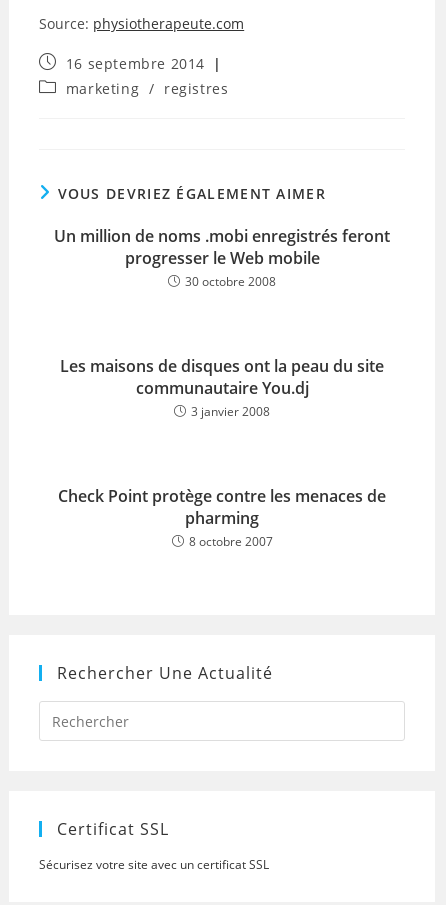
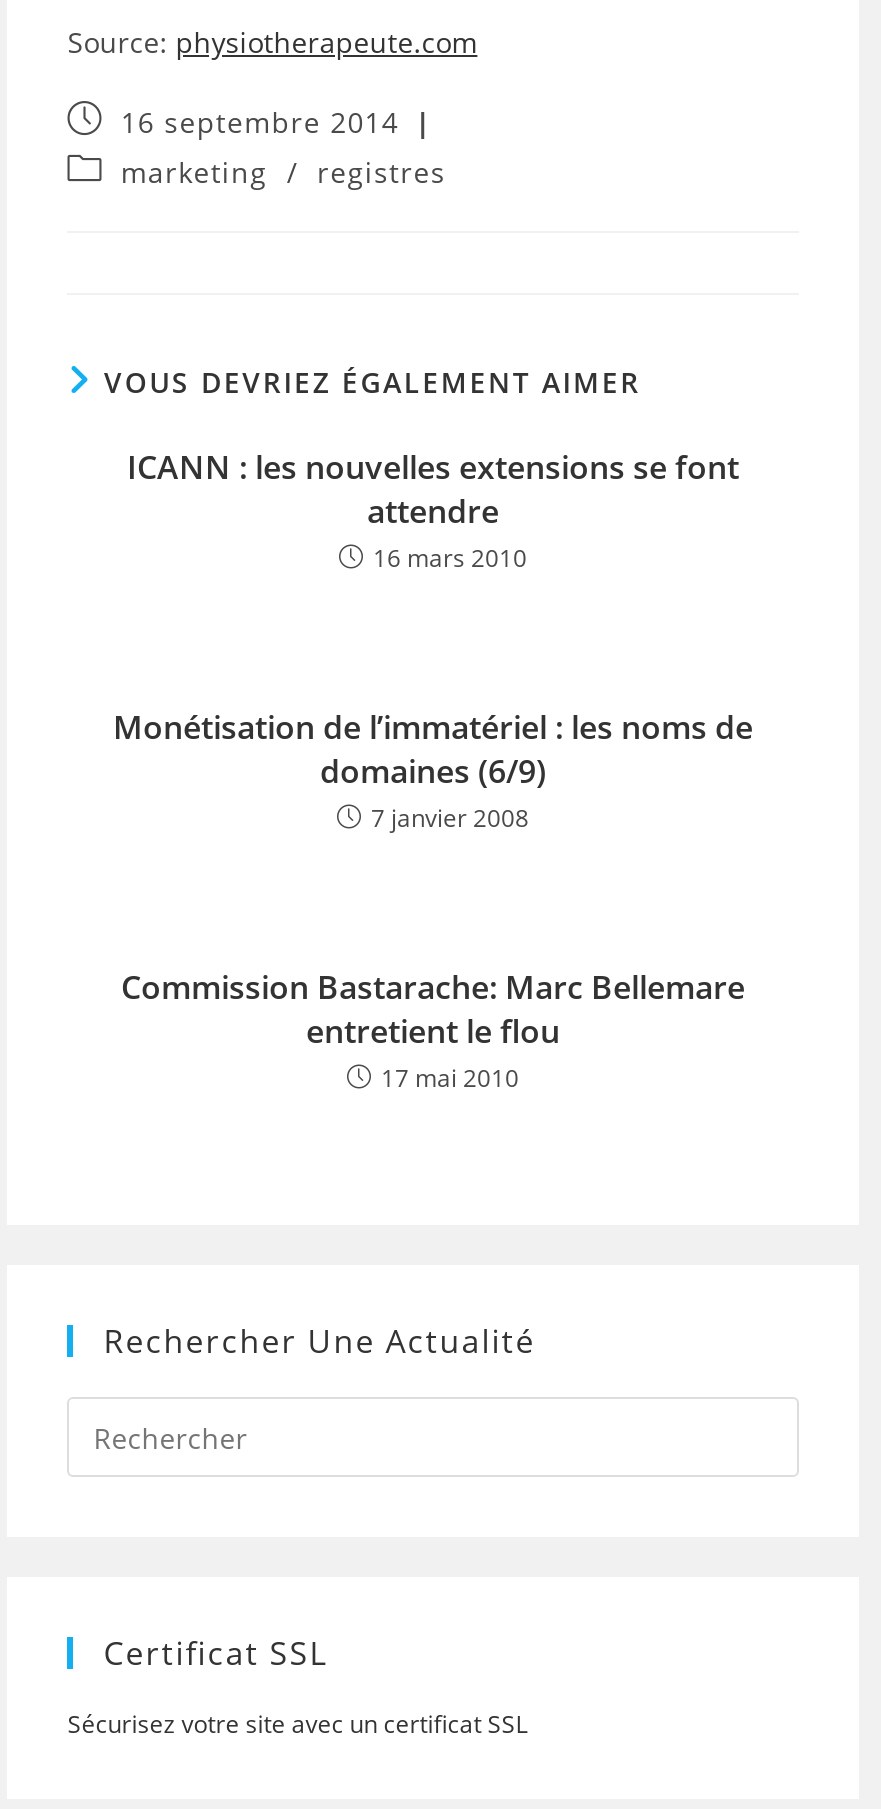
[54,225,390,290] Un million de noms .mobi enregistrés feront | progresser le Web mobile | 30 octobre 2008 -> [127,445,739,575] ICANN : les nouvelles extensions se font | attendre | 16 mars 2010
[60,355,384,420] Les maisons de disques ont la peau du site | communautaire You.dj | 3 janvier 2008 -> [113,705,753,835] Monétisation de l’immatériel : les noms de | domaines (6/9) | 7 janvier 2008
[58,485,386,550] Check Point protège contre les menaces de | pharming | 8 octobre 2007 -> [121,965,745,1095] Commission Bastarache: Marc Bellemare | entretient le flou | 17 mai 2010

